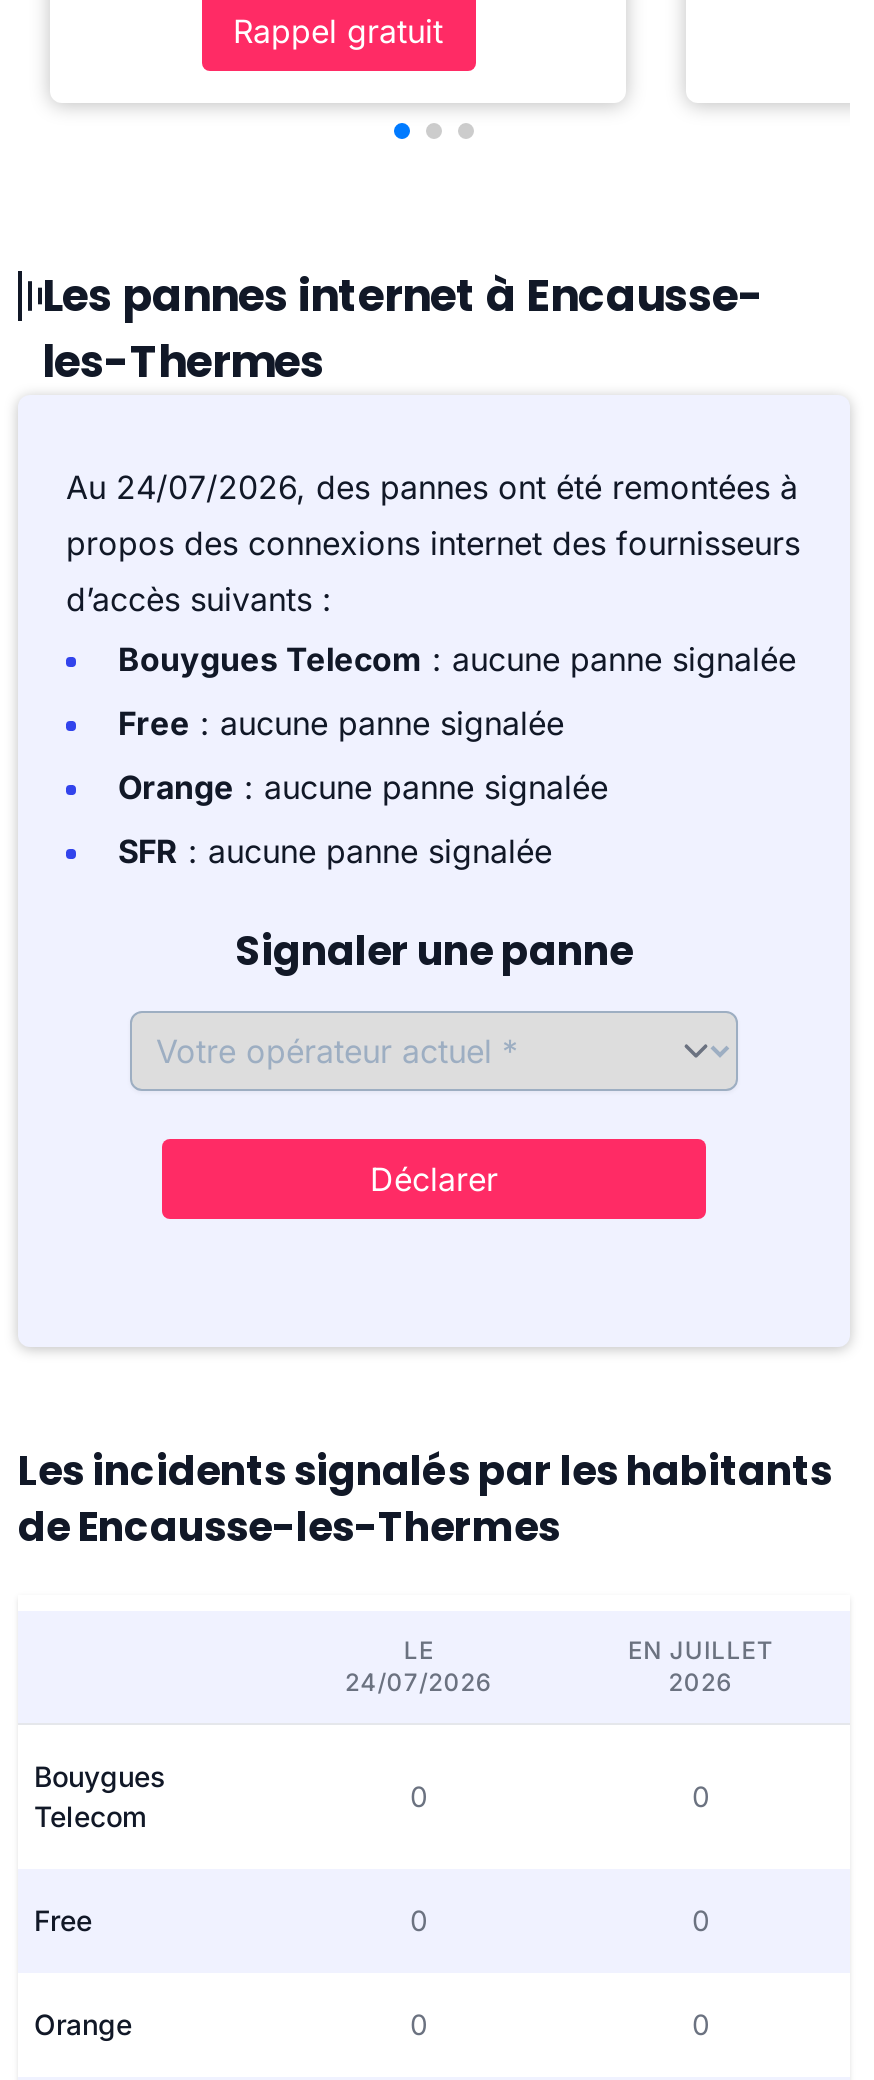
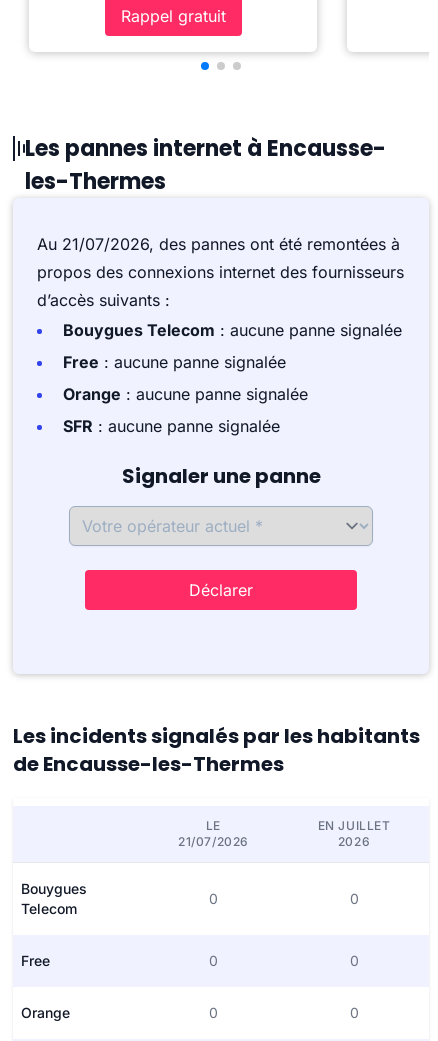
[66,467,798,507] Au 24/07/2026, des pannes ont été remontées à -> [37,234,400,254] Au 21/07/2026, des pannes ont été remontées à
[345,1667,493,1697] 24/07/2026 -> [178,834,249,849] 21/07/2026

